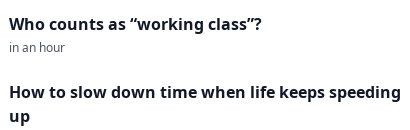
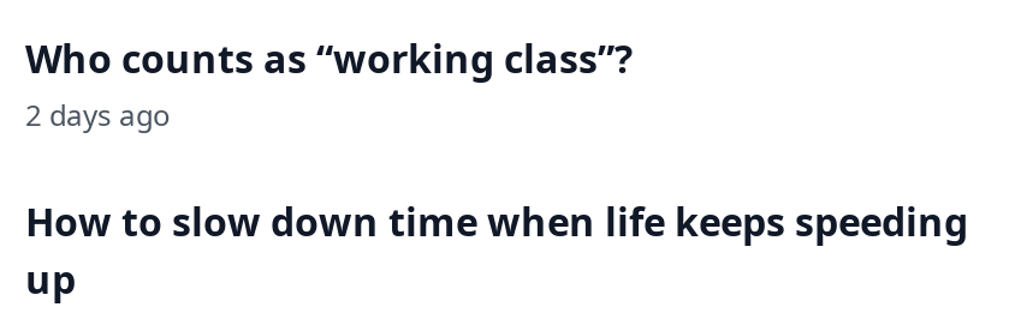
[9,39,65,56] in an hour -> [25,94,170,135] 2 days ago

